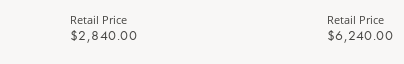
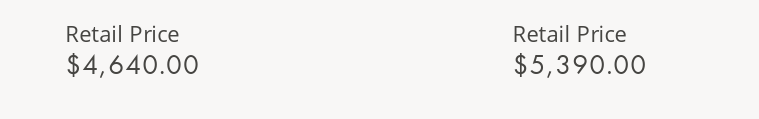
[70,26,137,44] $2,840.00 -> [65,46,200,82] $4,640.00
[327,26,393,44] $6,240.00 -> [512,46,647,82] $5,390.00

